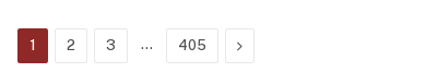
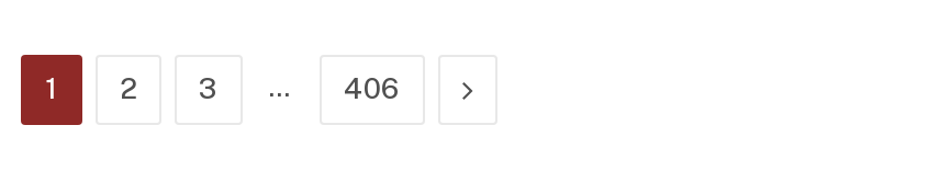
[178,38,206,54] 405 -> [344,73,401,106] 406

